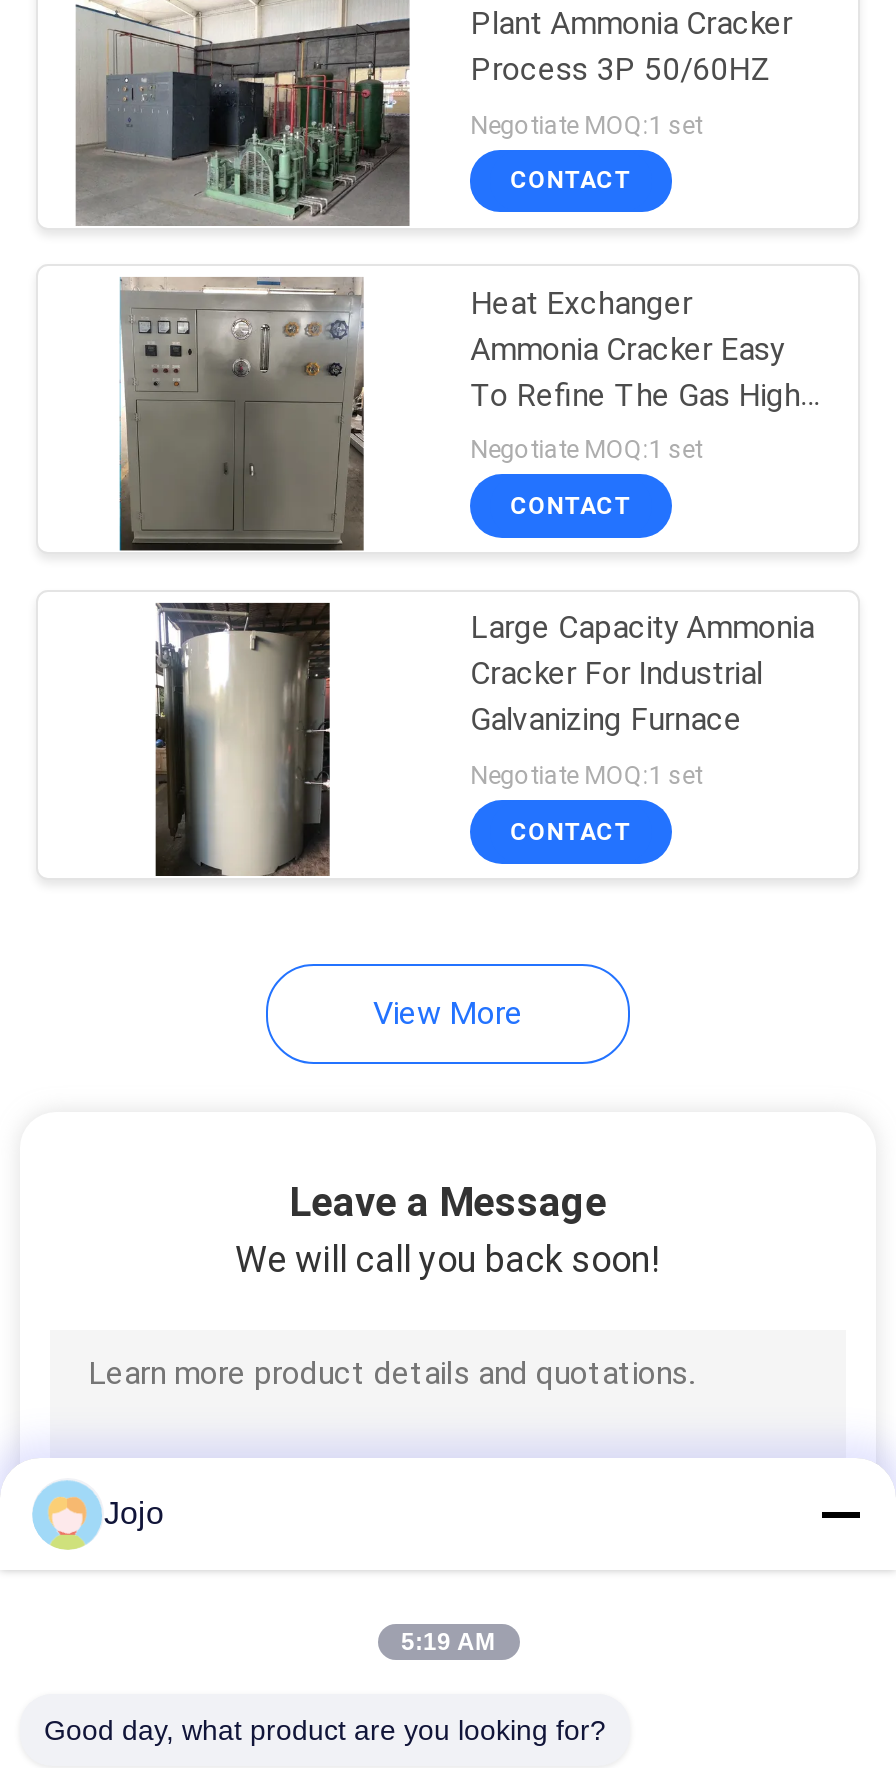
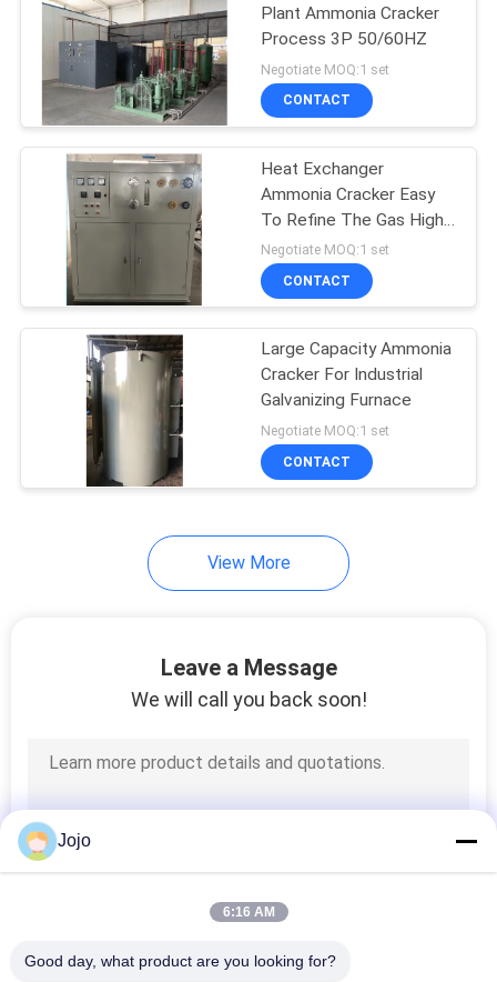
[401,1628,495,1656] 5:19 AM -> [222,904,275,920] 6:16 AM

